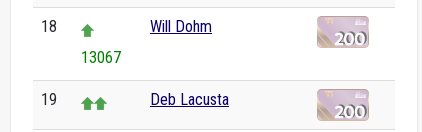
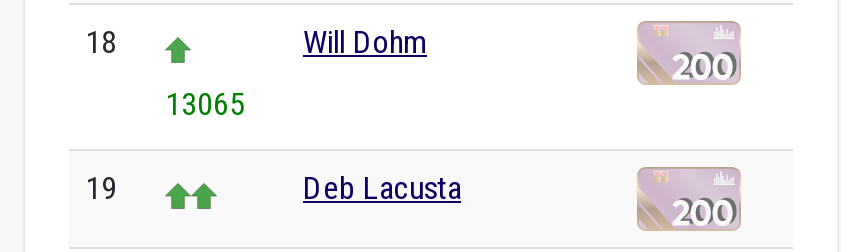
[81,48,121,67] 13067 -> [165,85,245,123] 13065

